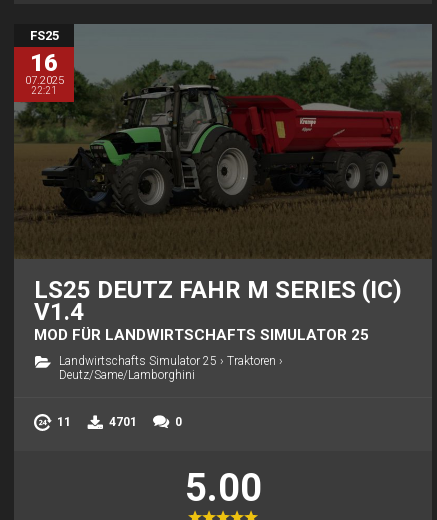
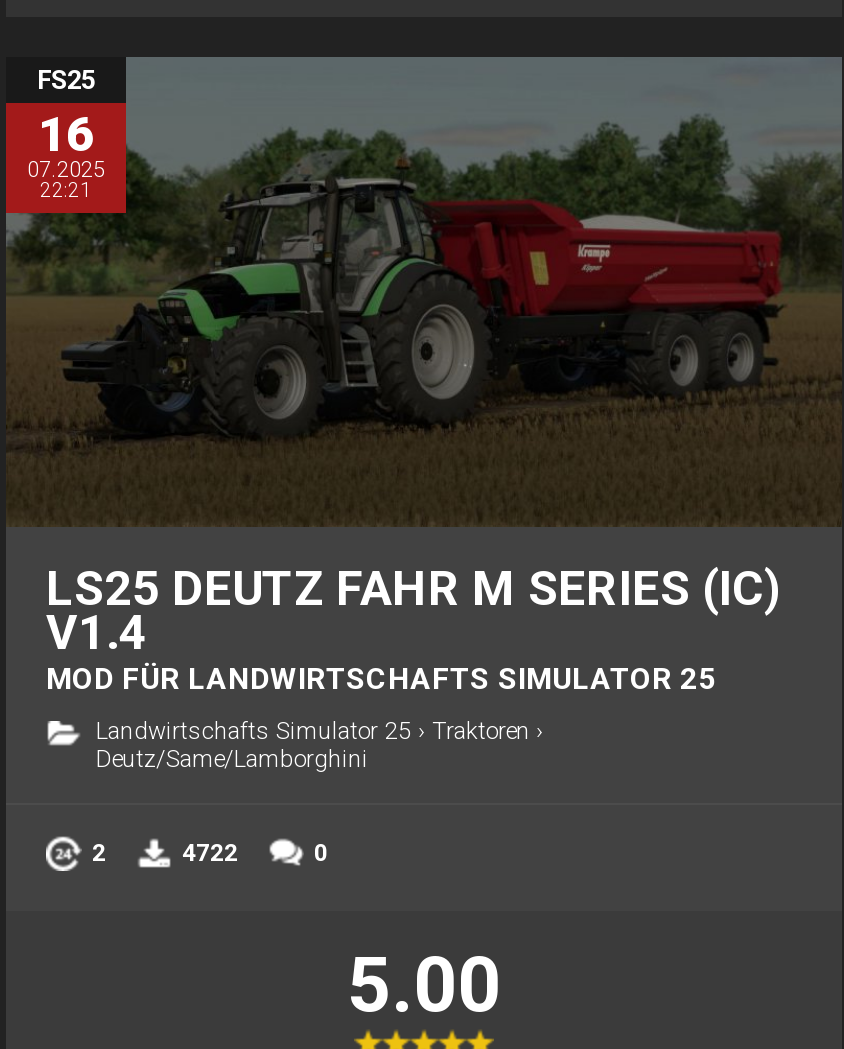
[57,415,71,429] 11 -> [92,839,106,867] 2
[109,415,137,429] 4701 -> [182,839,238,867] 4722

